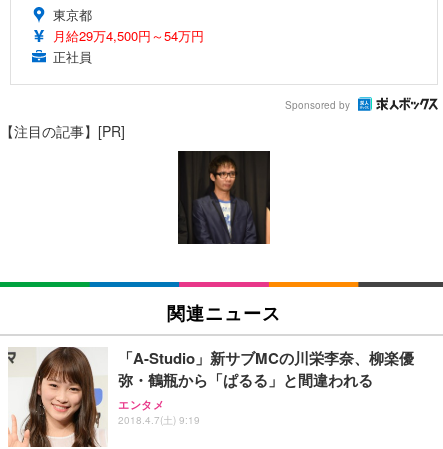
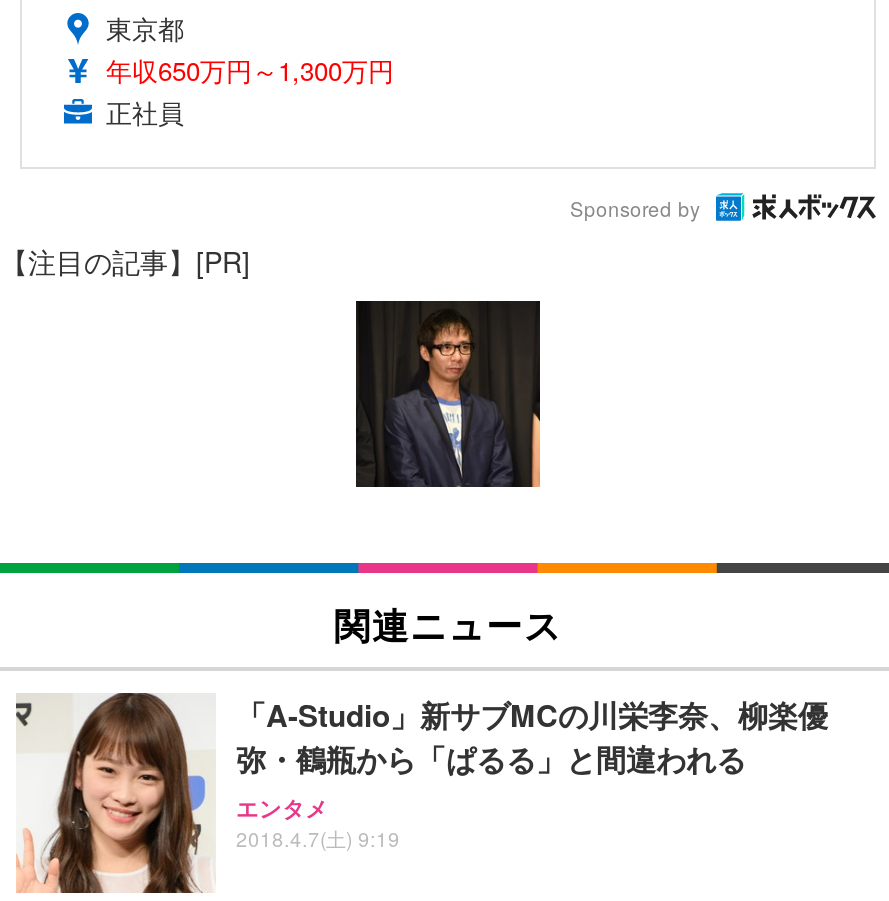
[53,26,204,45] 月給29万4,500円～54万円 -> [106,52,394,90] 年収650万円～1,300万円

